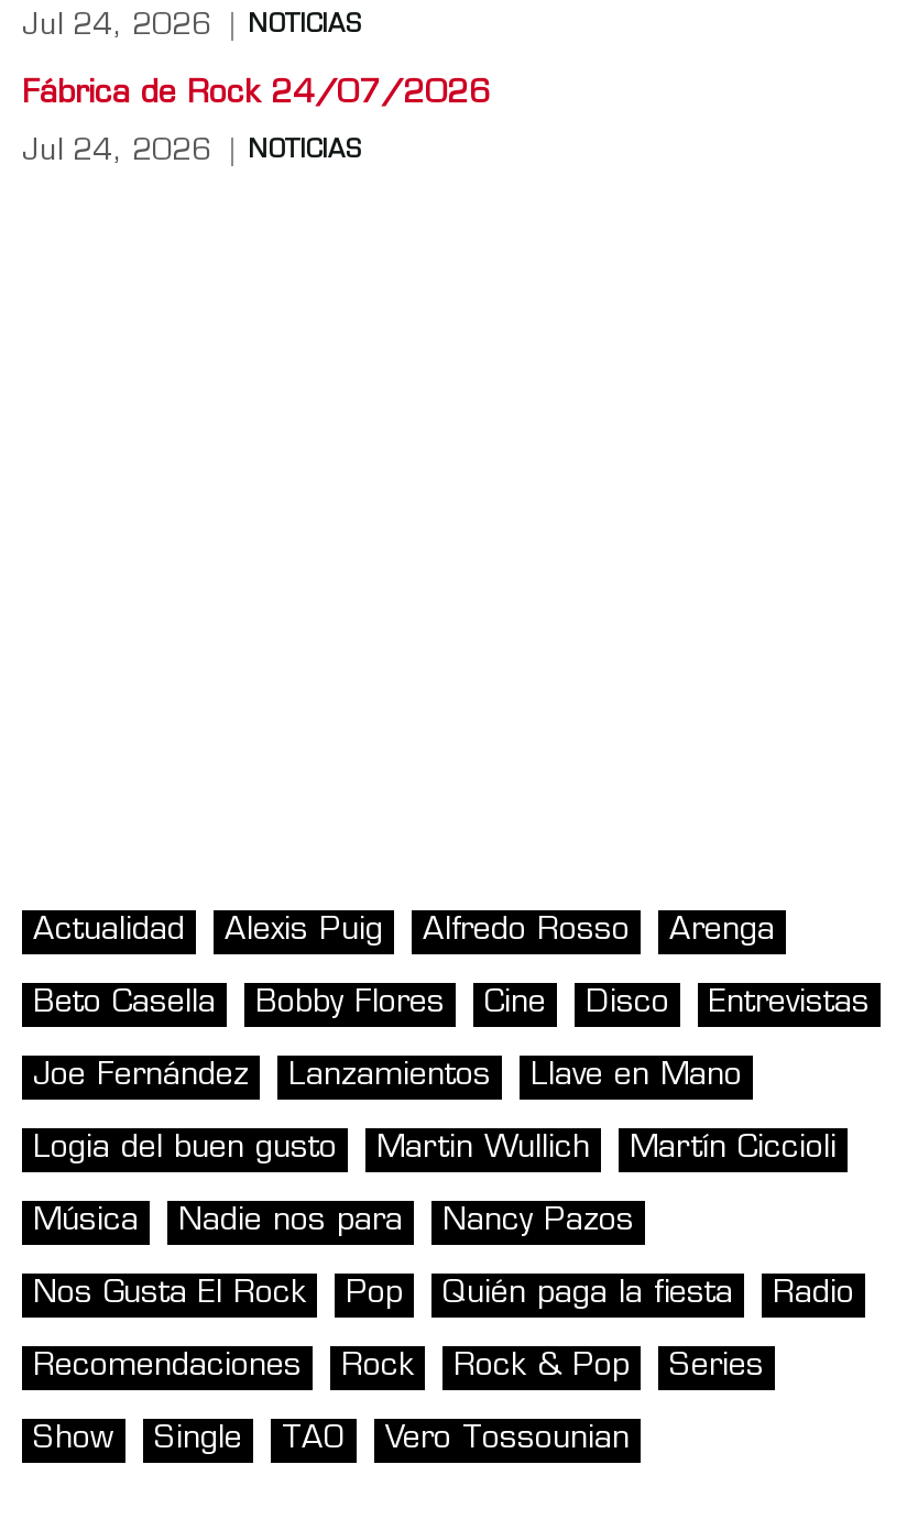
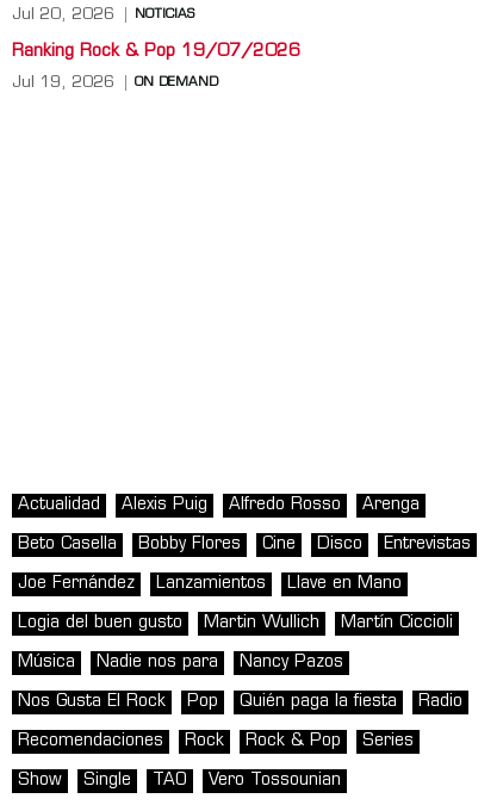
[22,12,359,41] Jul 24, 2026 NOTICIAS -> [12,7,194,23] Jul 20, 2026 NOTICIAS
[22,78,491,111] Fábrica de Rock 24/07/2026 -> [12,43,300,61] Ranking Rock & Pop 19/07/2026
[22,137,359,166] Jul 24, 2026 | NOTICIAS -> [12,75,218,91] Jul 19, 2026 | ON DEMAND

